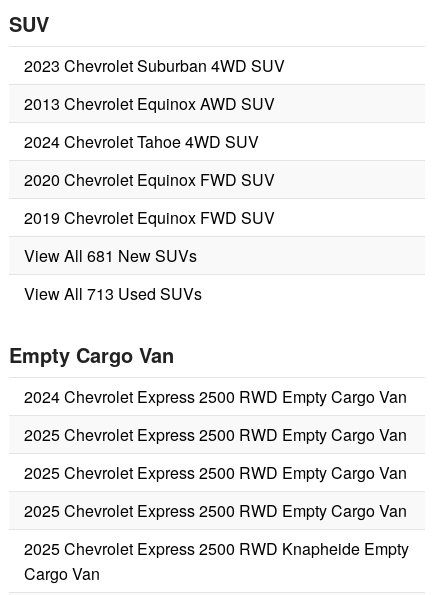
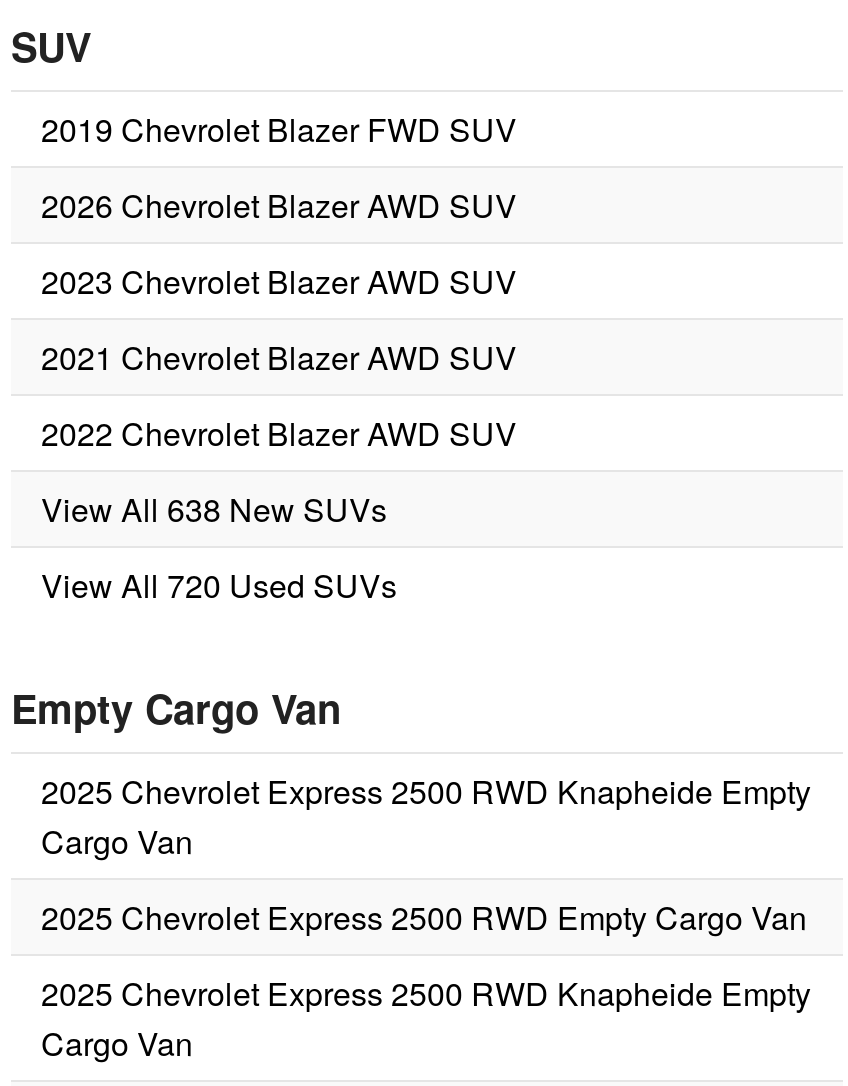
[24,54,285,77] 2023 Chevrolet Suburban 4WD SUV -> [41,107,517,153] 2019 Chevrolet Blazer FWD SUV
[24,92,275,115] 2013 Chevrolet Equinox AWD SUV -> [41,183,517,229] 2026 Chevrolet Blazer AWD SUV
[24,130,259,153] 2024 Chevrolet Tahoe 4WD SUV -> [41,259,517,305] 2023 Chevrolet Blazer AWD SUV
[24,168,275,191] 2020 Chevrolet Equinox FWD SUV -> [41,335,517,381] 2021 Chevrolet Blazer AWD SUV
[24,206,275,229] 2019 Chevrolet Equinox FWD SUV -> [41,411,517,457] 2022 Chevrolet Blazer AWD SUV
[24,244,197,267] View All 681 New SUVs -> [41,487,387,533] View All 638 New SUVs
[24,282,202,305] View All 713 Used SUVs -> [41,563,397,609] View All 720 Used SUVs
[24,384,407,483] 2024 Chevrolet Express 2500 RWD Empty Cargo Van | 2025 Chevrolet Express 2500 RWD Empty Cargo Van | 2025 Chevrolet Express 2500 RWD Empty Cargo Van -> [41,767,811,863] 2025 Chevrolet Express 2500 RWD Knapheide Empty | Cargo Van

